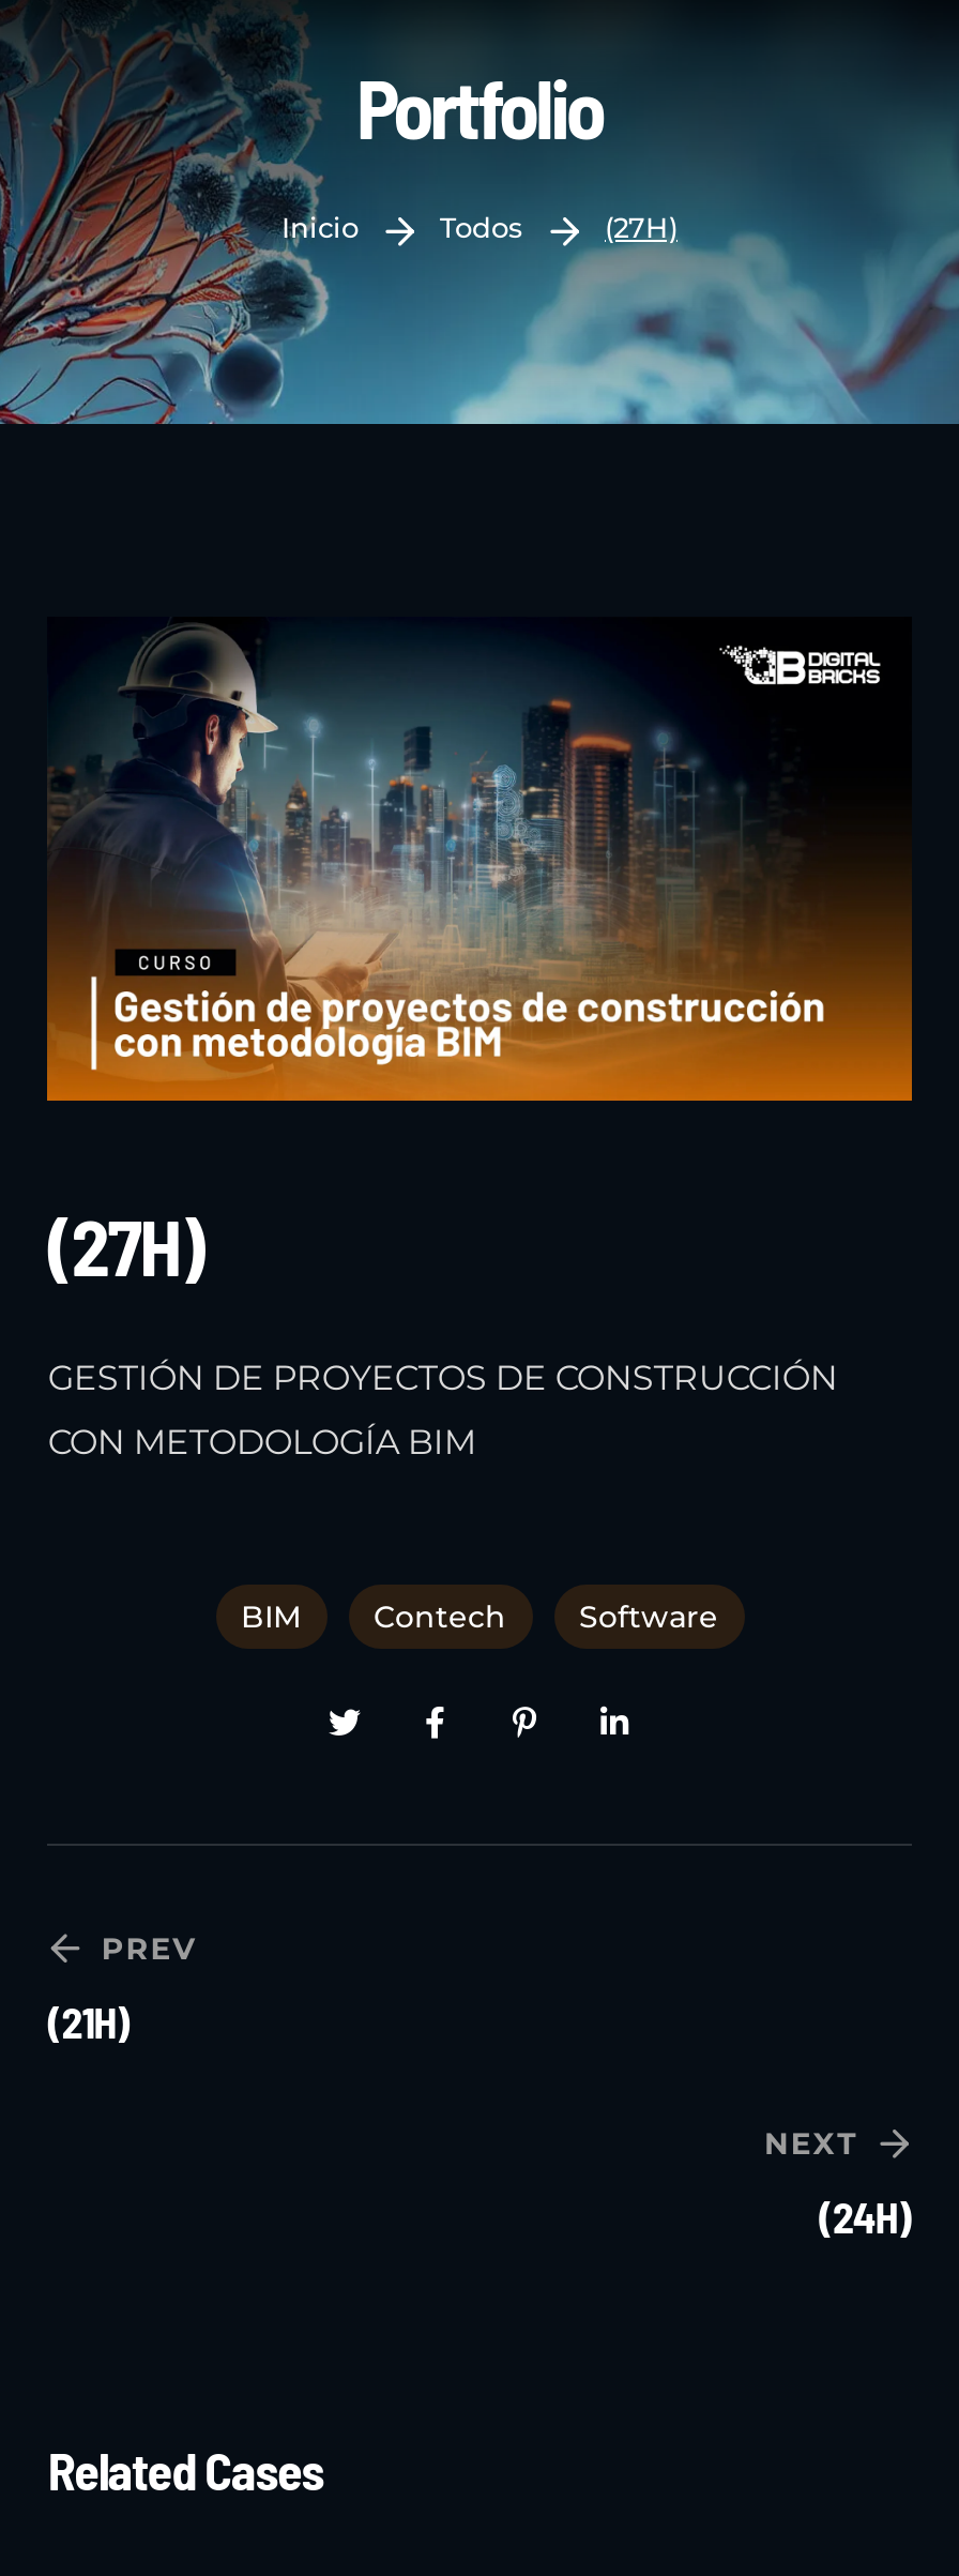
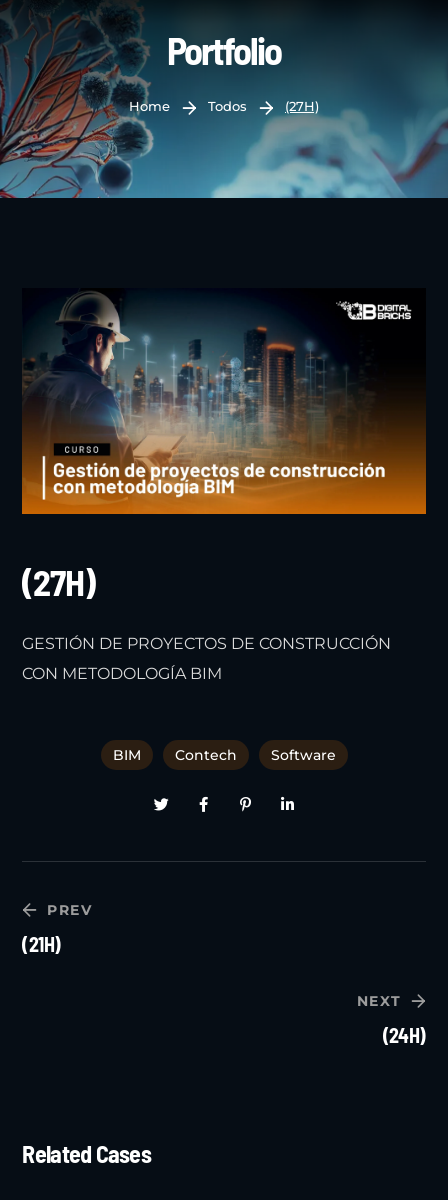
[281,210,359,244] Inicio -> [129,98,170,114] Home

